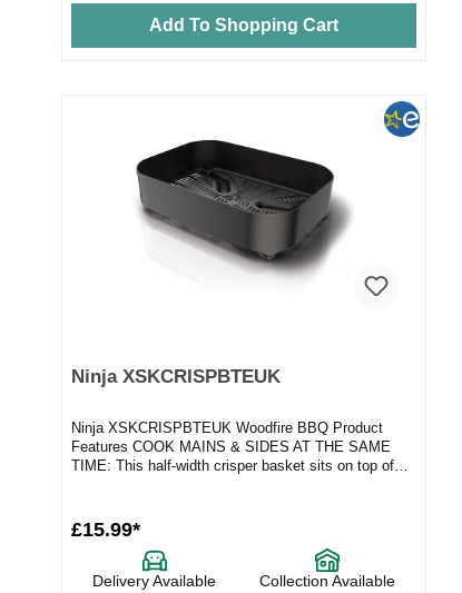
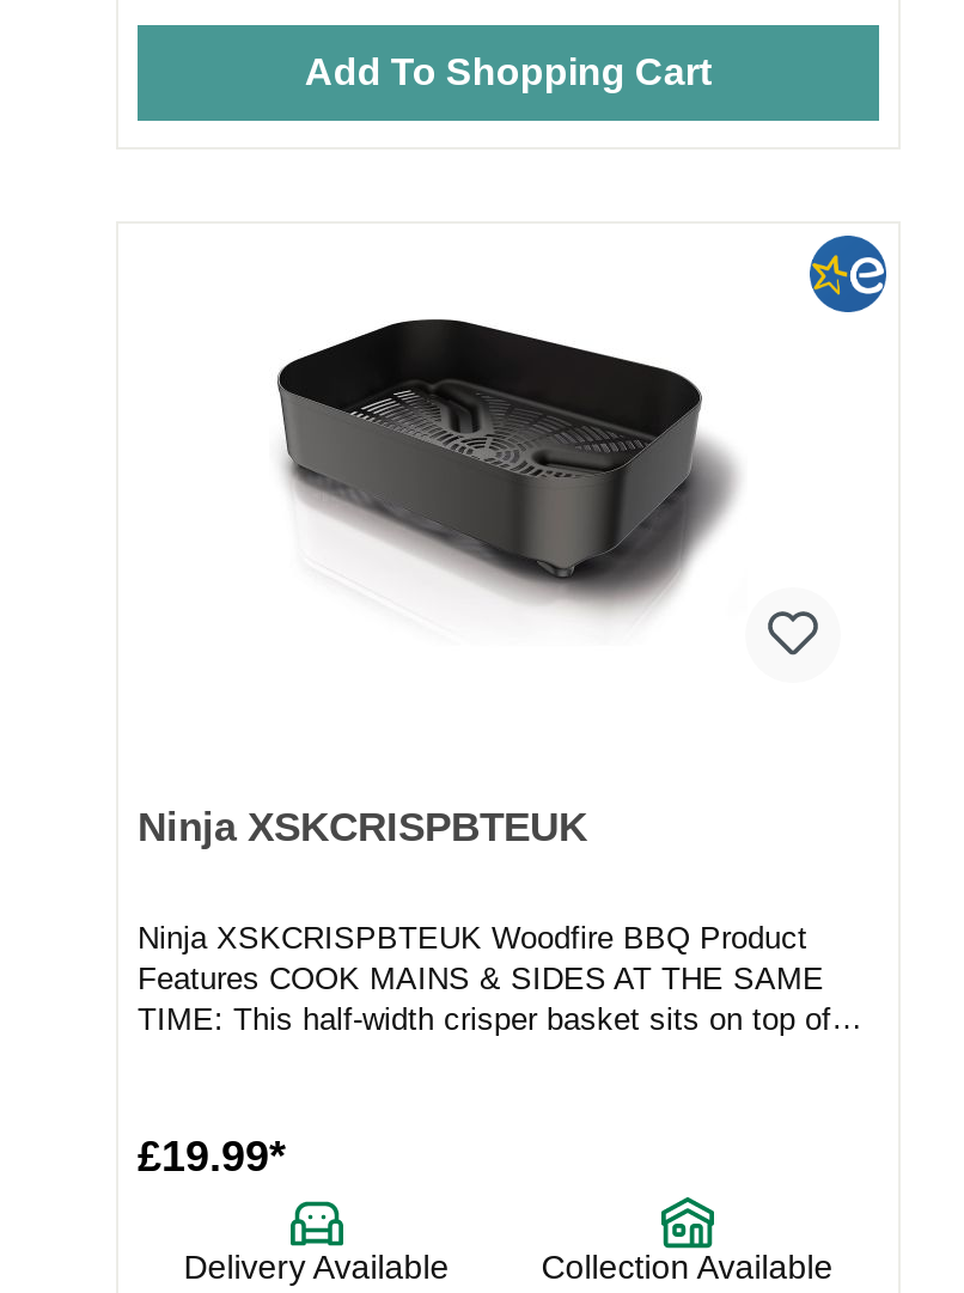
[71,518,140,540] £15.99* -> [138,1132,286,1180] £19.99*

